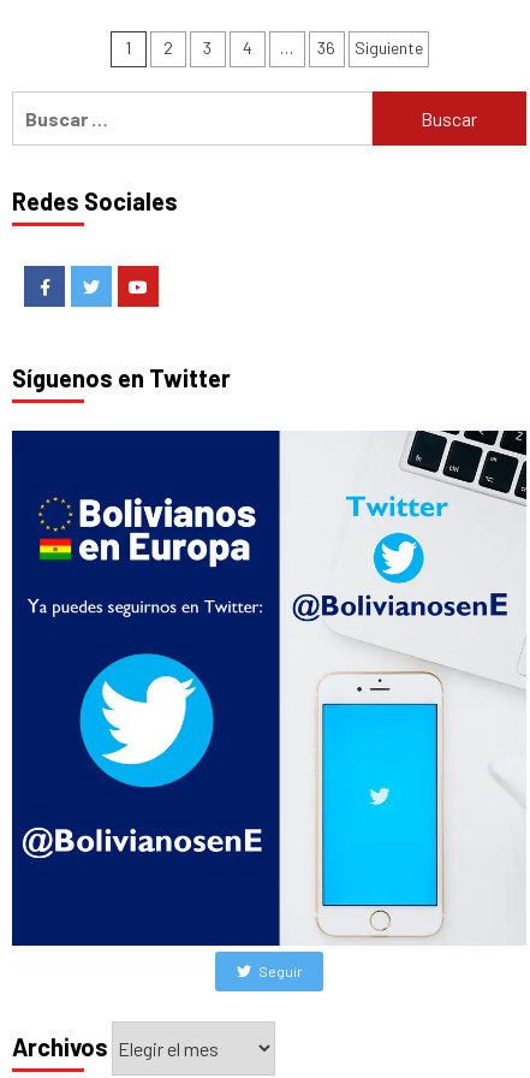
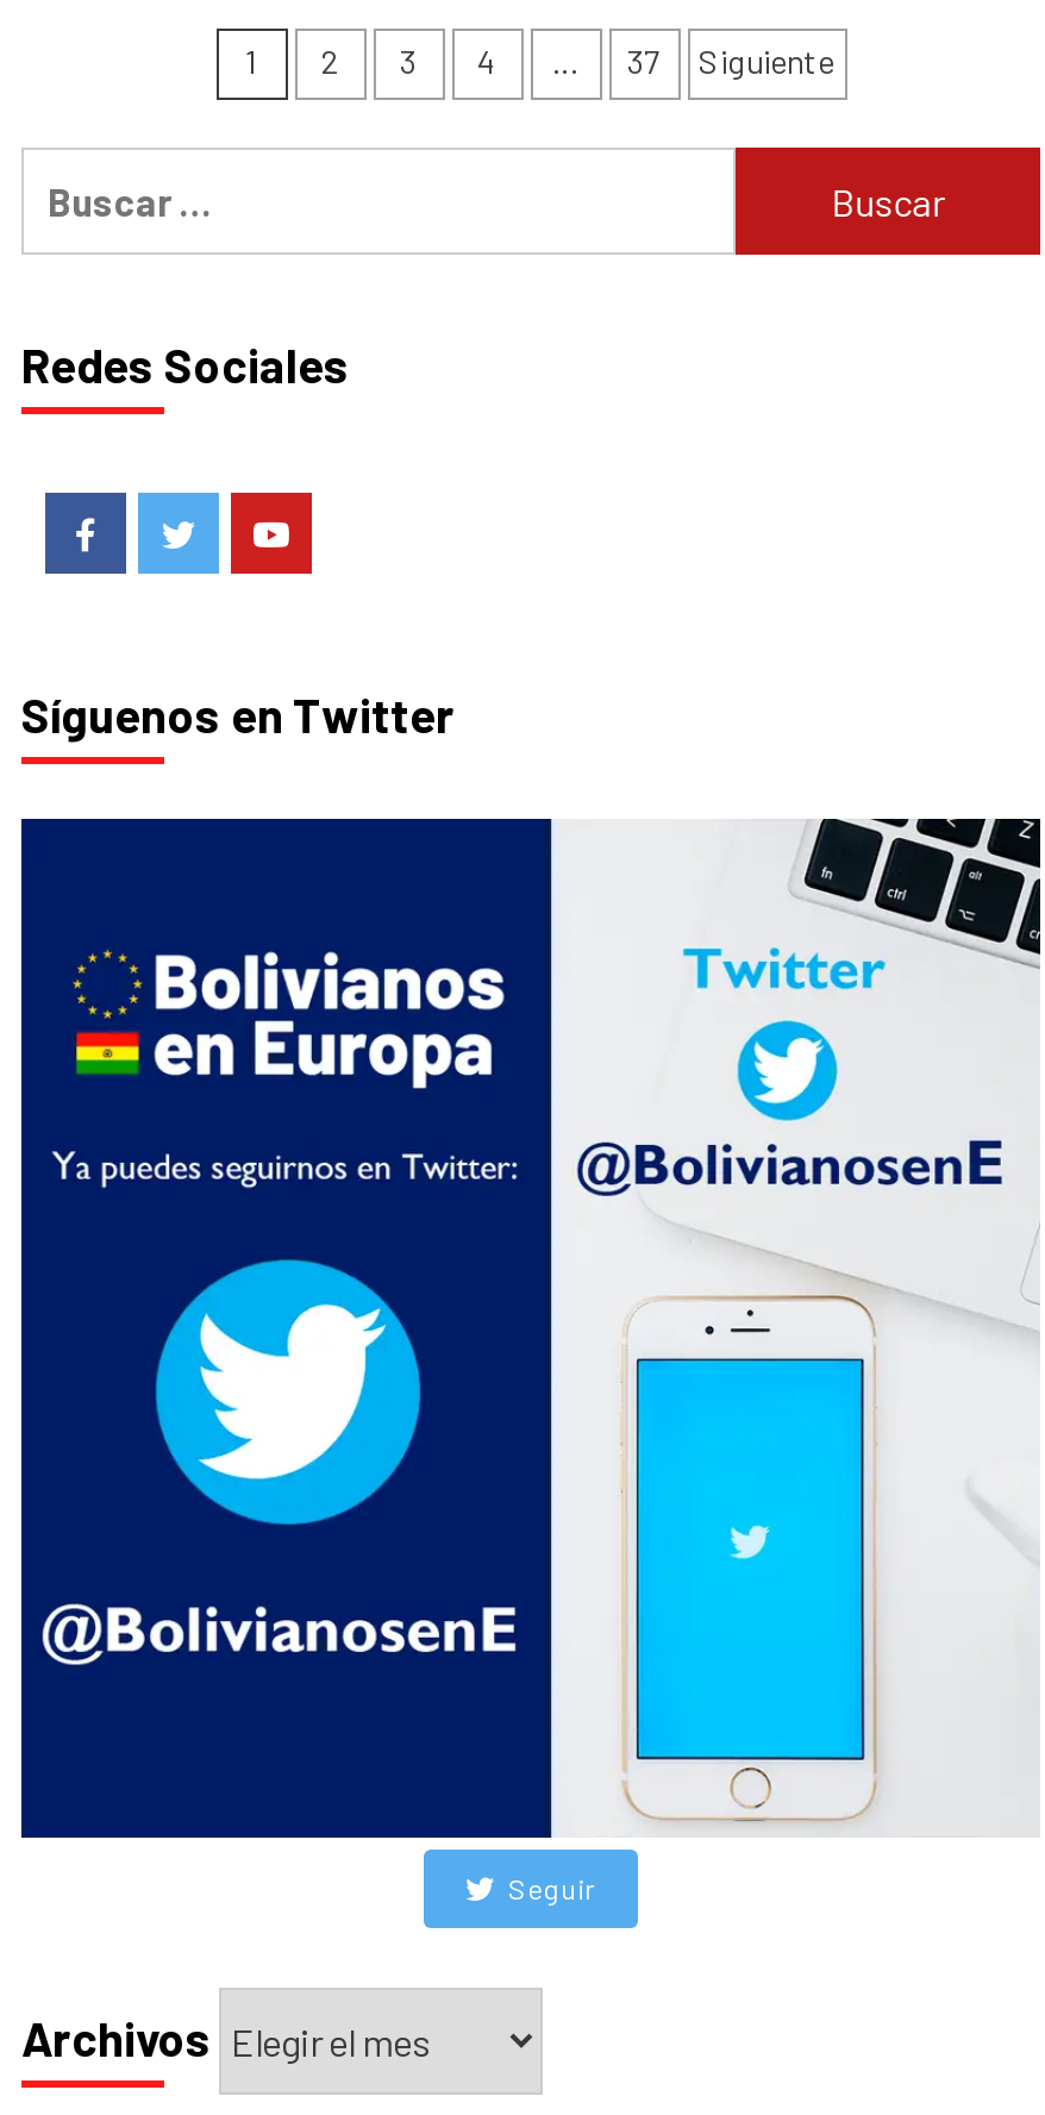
[317,37,335,58] 36 -> [627,40,661,81] 37

